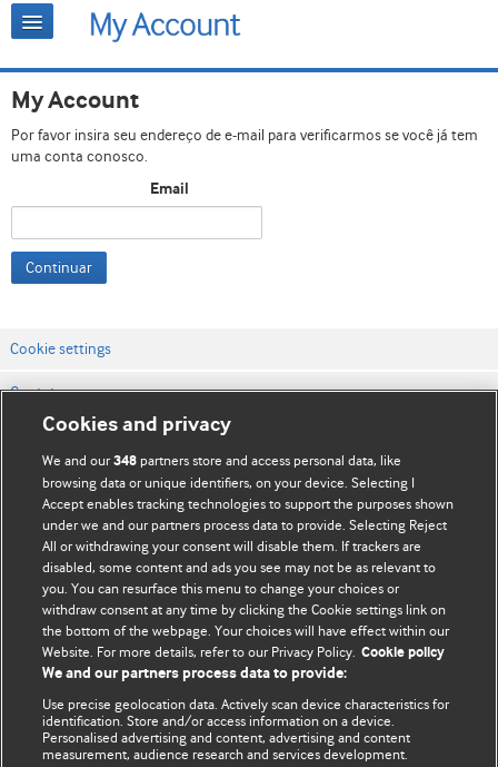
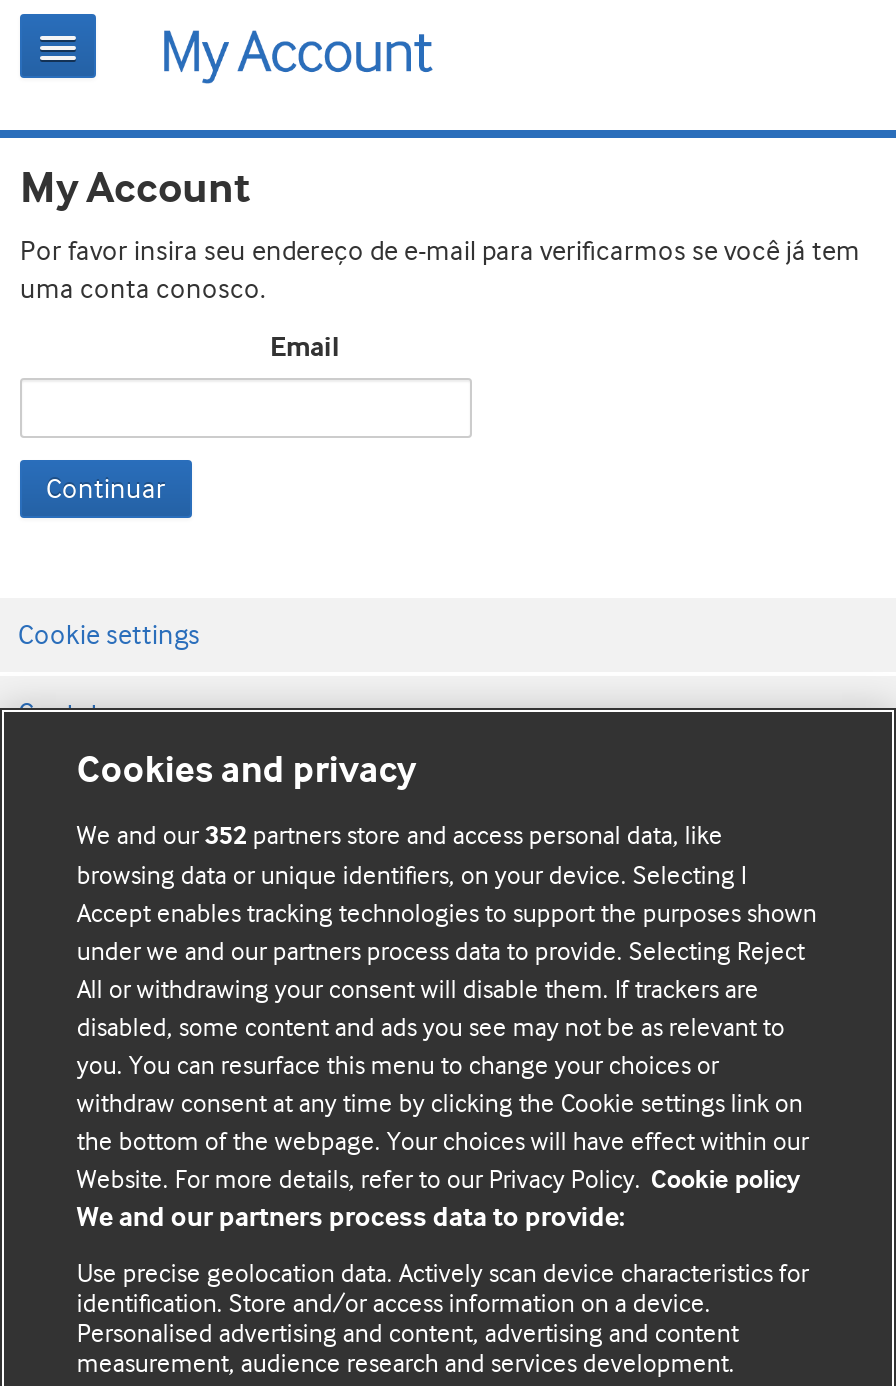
[43,452,402,470] We and our 348 partners store and access personal data, like -> [77,820,723,852] We and our 352 partners store and access personal data, like

